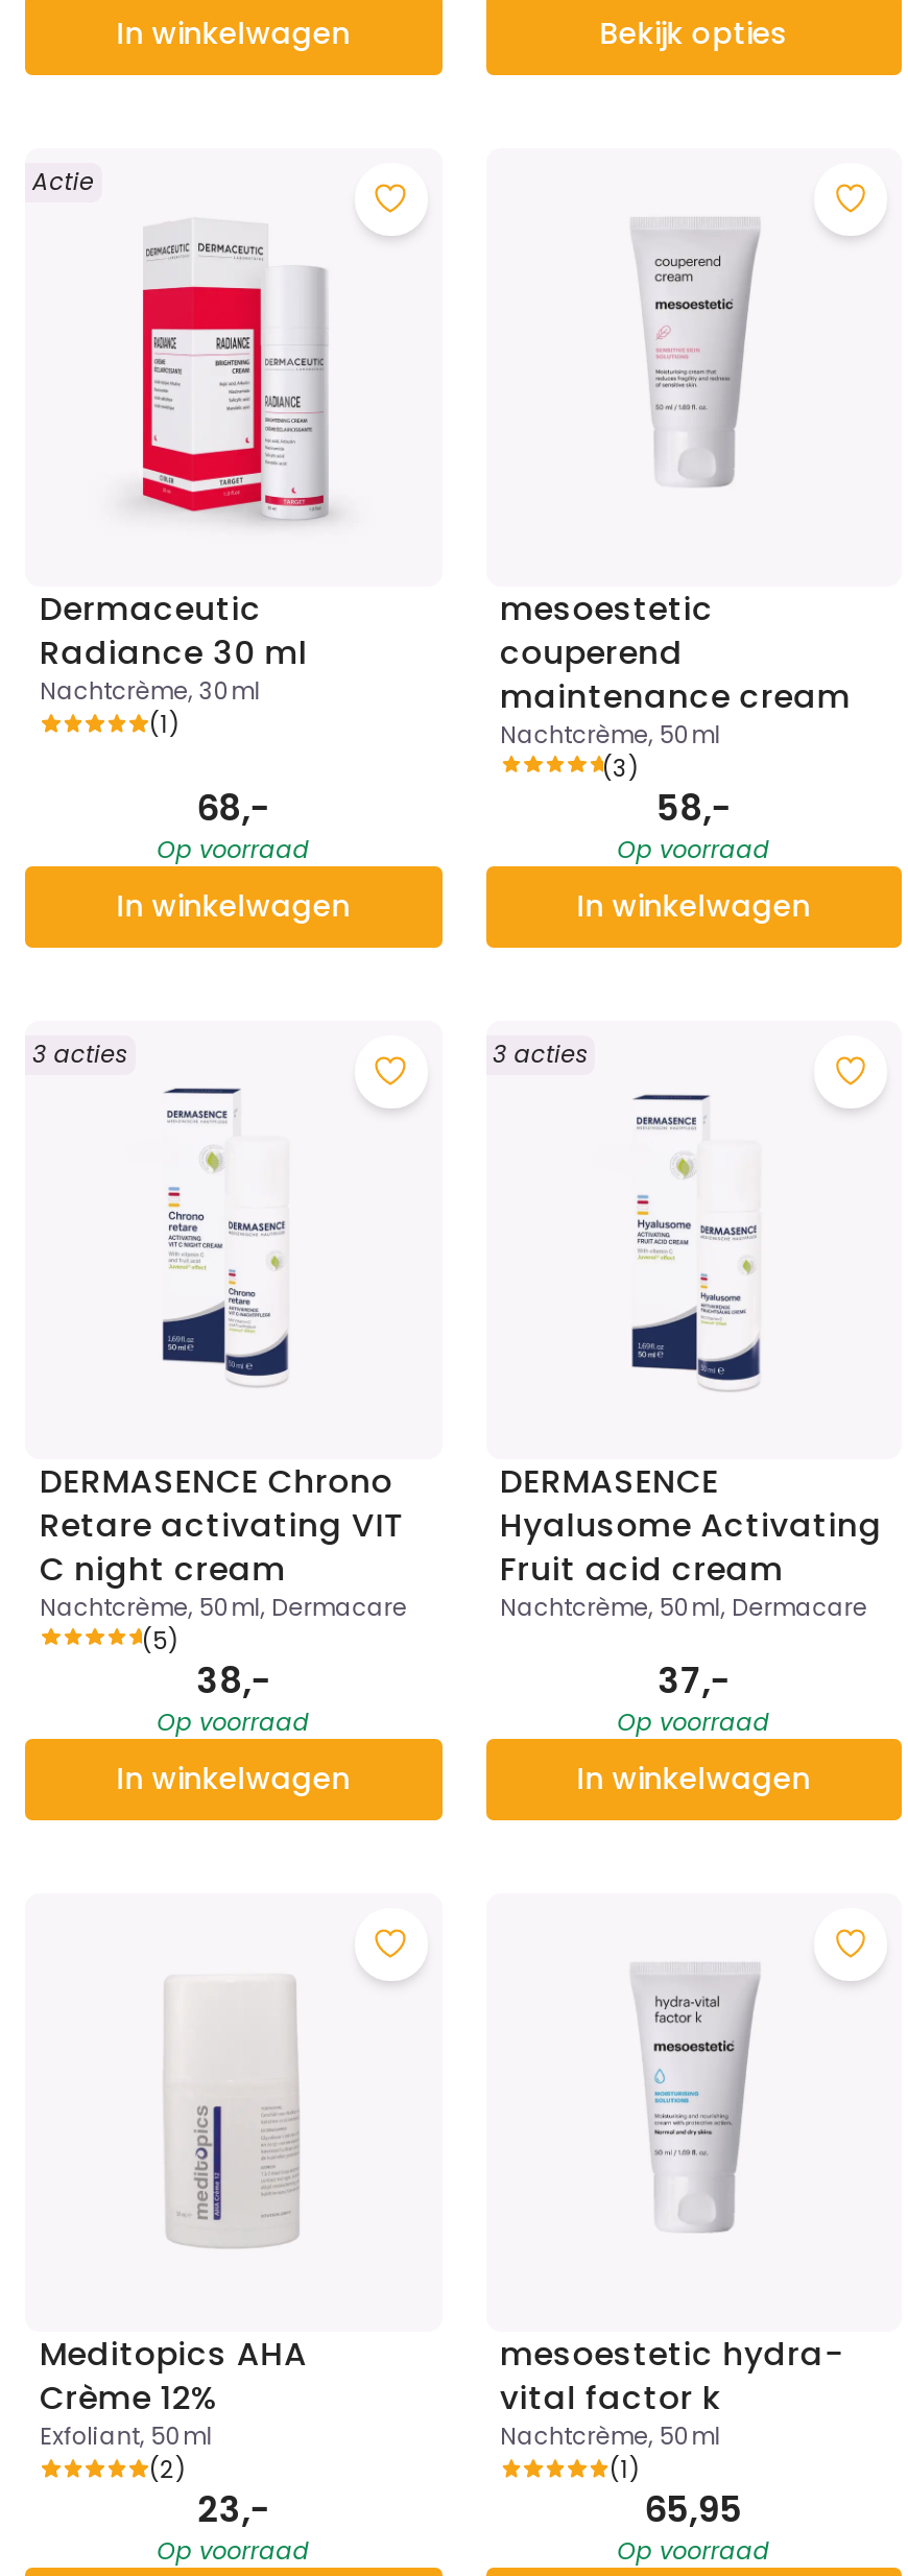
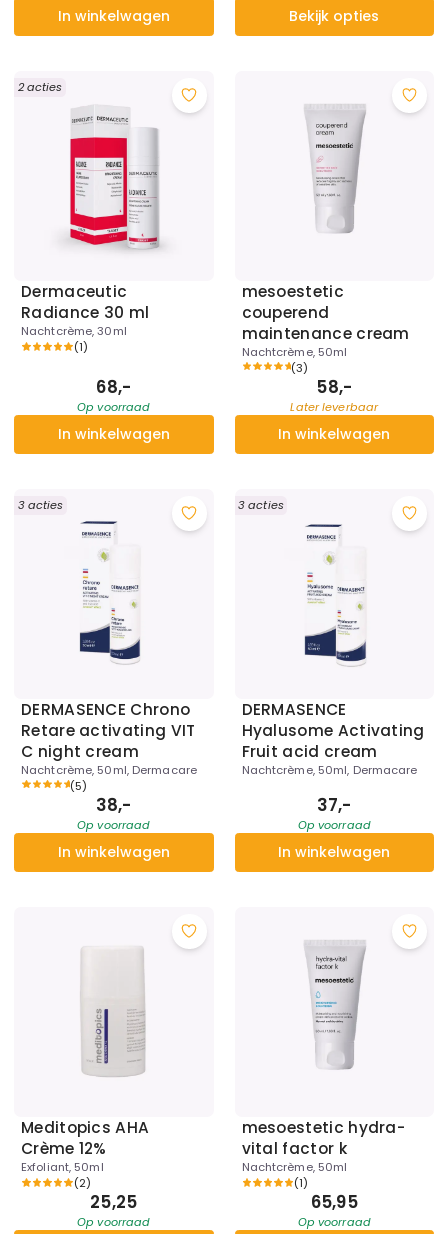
[32,165,94,199] Actie -> [17,79,62,95] 2 acties
[617,832,770,865] Op voorraad -> [290,398,378,414] Later leverbaar
[197,2483,269,2533] 23,- -> [90,1189,137,1213] 25,25

